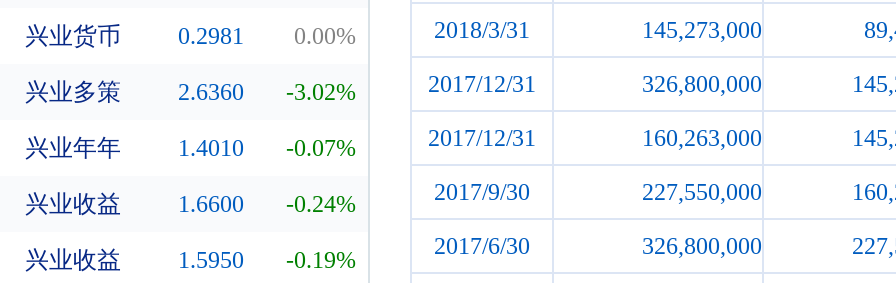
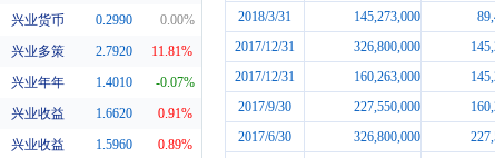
[178,22,356,50] 0.2981 0.00% -> [96,12,195,28] 0.2990 0.00%
[178,78,244,106] 2.6360 -> [96,43,132,59] 2.7920
[286,78,356,106] -3.02% -> [151,43,192,59] 11.81%
[178,190,244,218] 1.6600 -> [96,106,132,121] 1.6620
[286,190,356,218] -0.24% -> [158,106,192,121] 0.91%
[178,246,244,274] 1.5950 -> [96,137,132,152] 1.5960
[286,246,356,274] -0.19% -> [158,137,192,152] 0.89%

